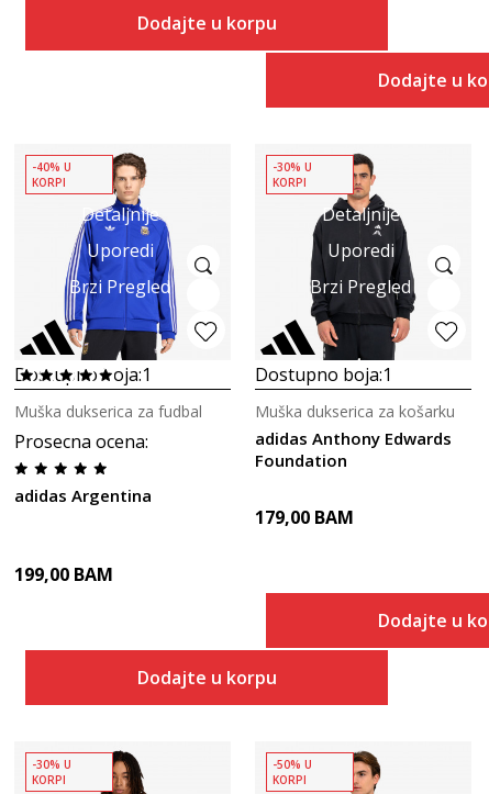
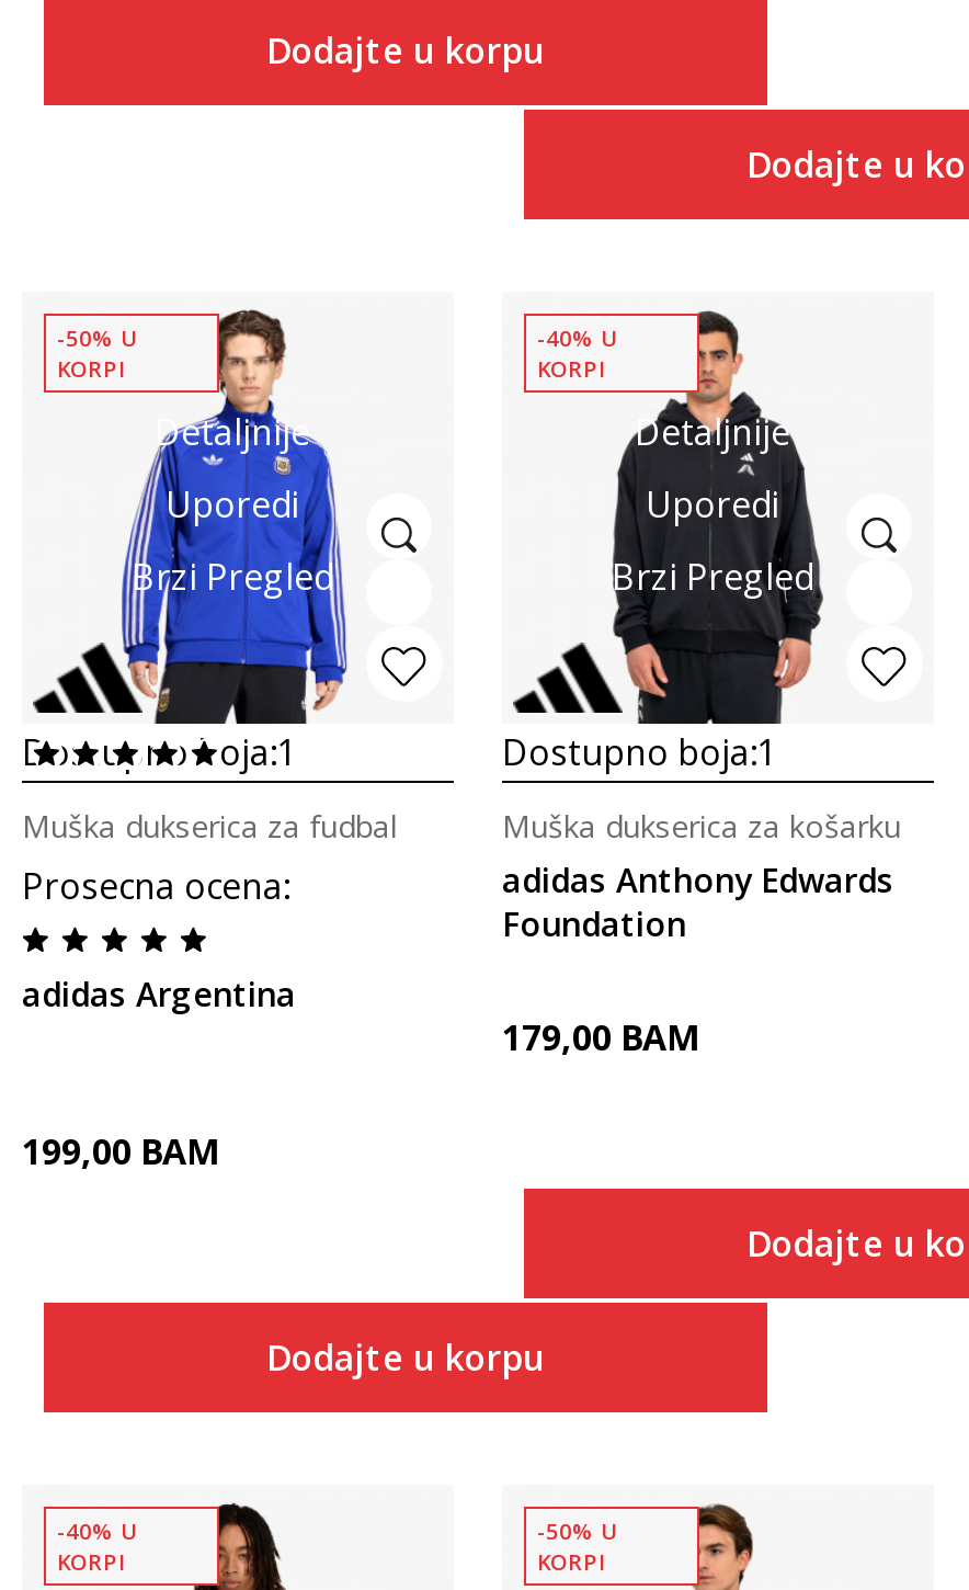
[32,159,71,174] -40% U -> [57,322,136,352] -50% U
[273,159,312,174] -30% U -> [537,322,616,352] -40% U
[32,756,71,772] -30% U -> [57,1515,136,1545] -40% U

